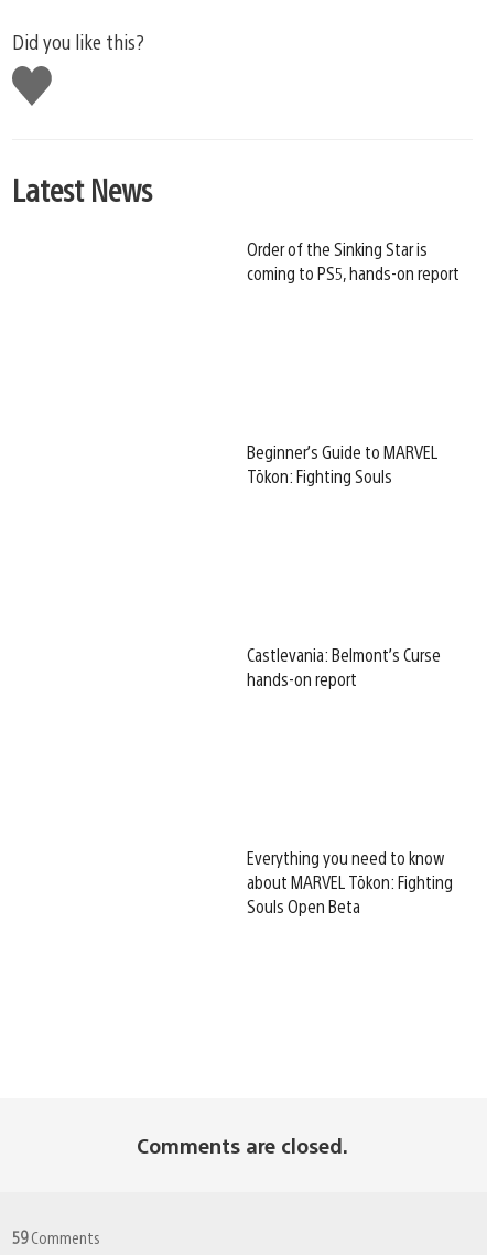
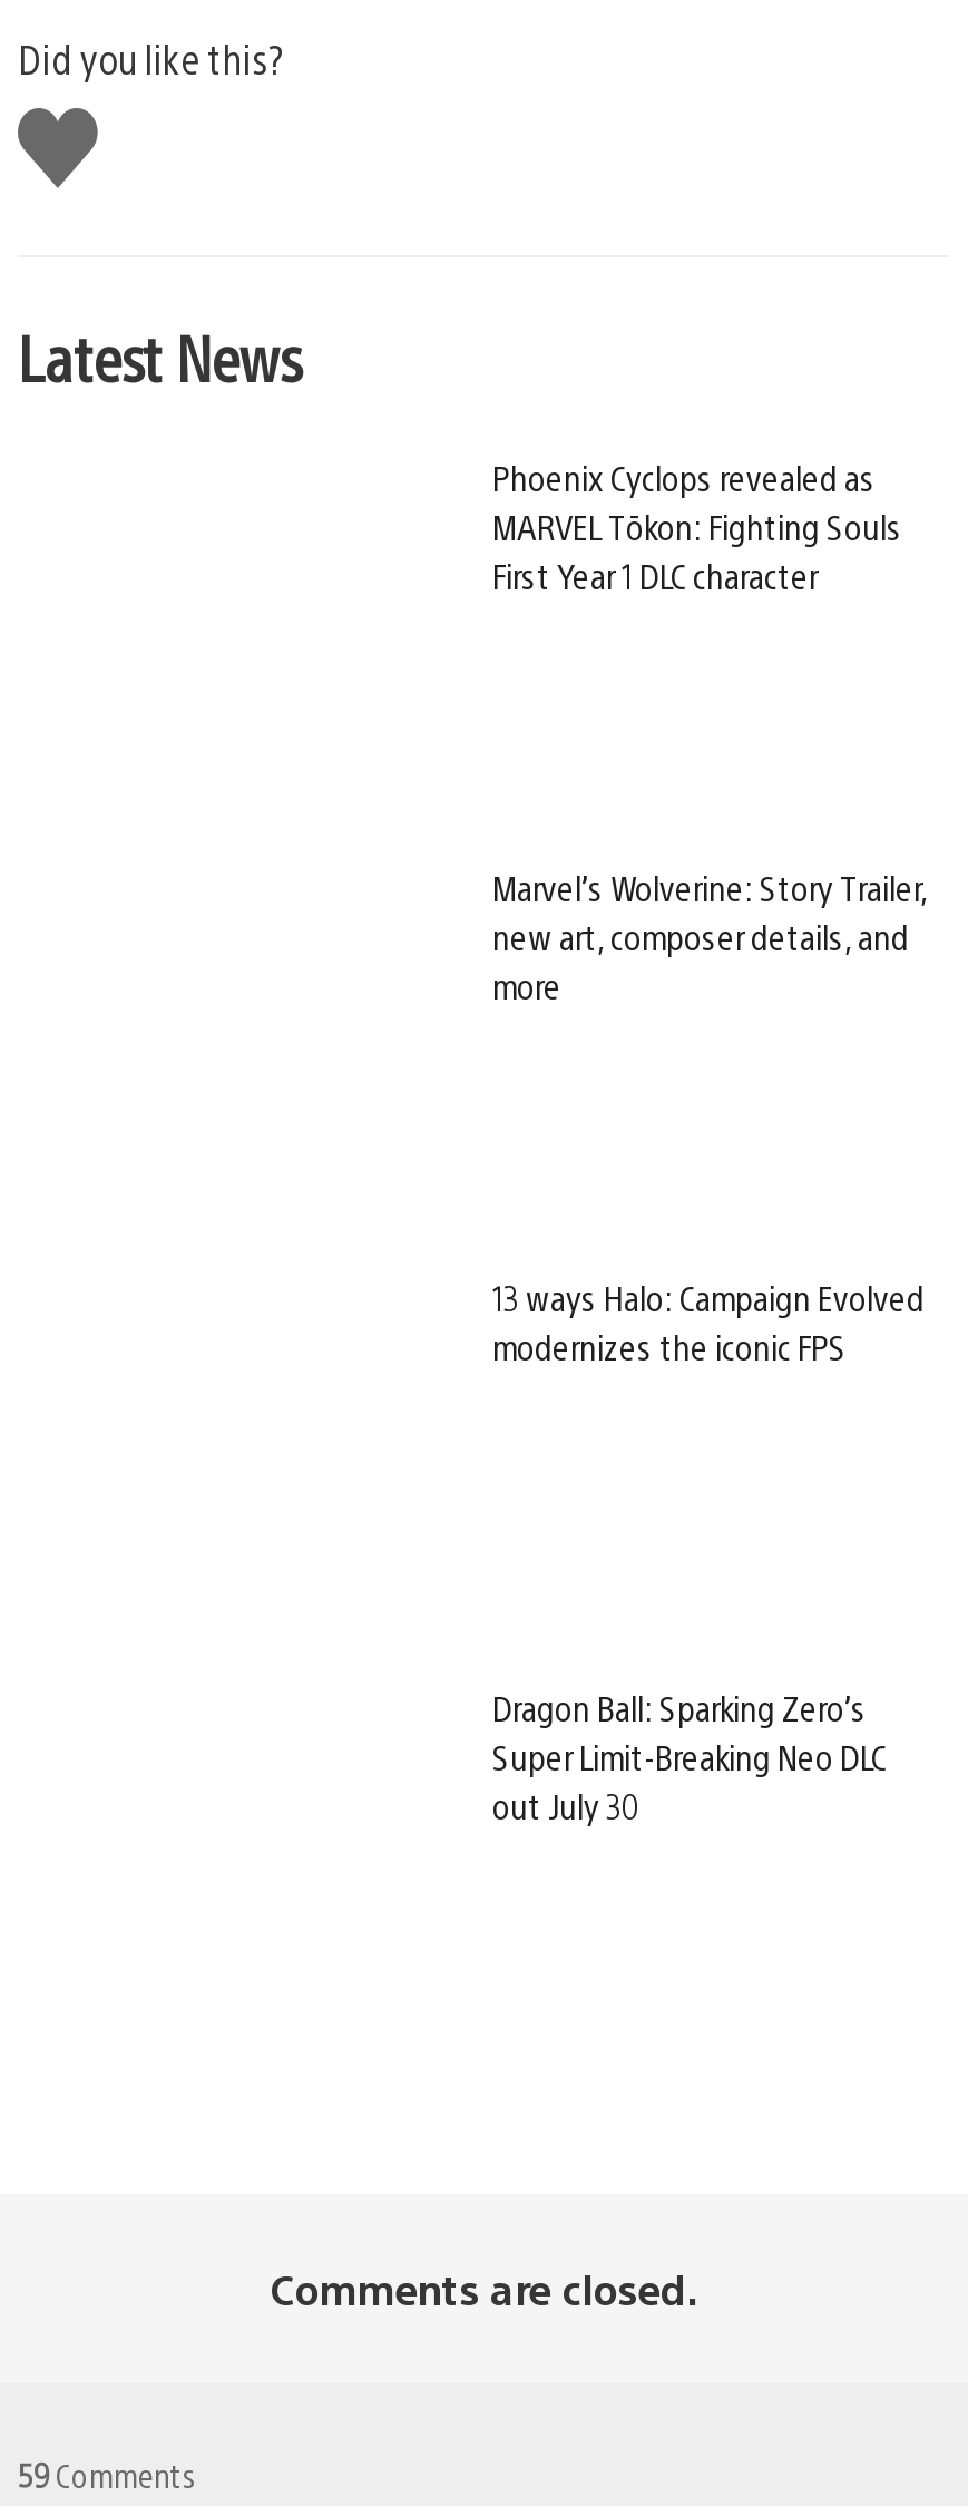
[247,237,459,284] Order of the Sinking Star is | coming to PS5, hands-on report -> [492,453,902,597] Phoenix Cyclops revealed as | MARVEL Tōkon: Fighting Souls | First Year 1 DLC character
[247,440,437,487] Beginner’s Guide to MARVEL | Tōkon: Fighting Souls -> [492,863,927,1008] Marvel’s Wolverine: Story Trailer, | new art, composer details, and | more
[247,642,441,690] Castlevania: Belmont’s Curse | hands-on report -> [492,1273,925,1369] 13 ways Halo: Campaign Evolved | modernizes the iconic FPS
[247,845,453,917] Everything you need to know | about MARVEL Tōkon: Fighting | Souls Open Beta -> [492,1683,887,1828] Dragon Ball: Sparking Zero’s | Super Limit-Breaking Neo DLC | out July 30

